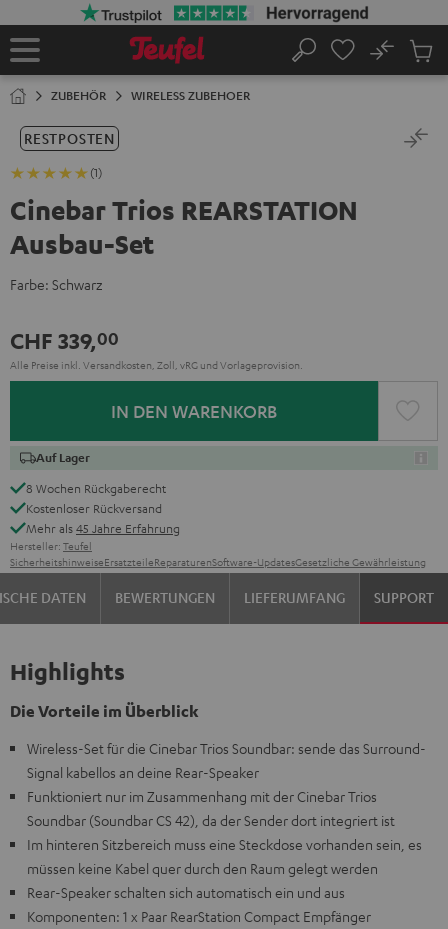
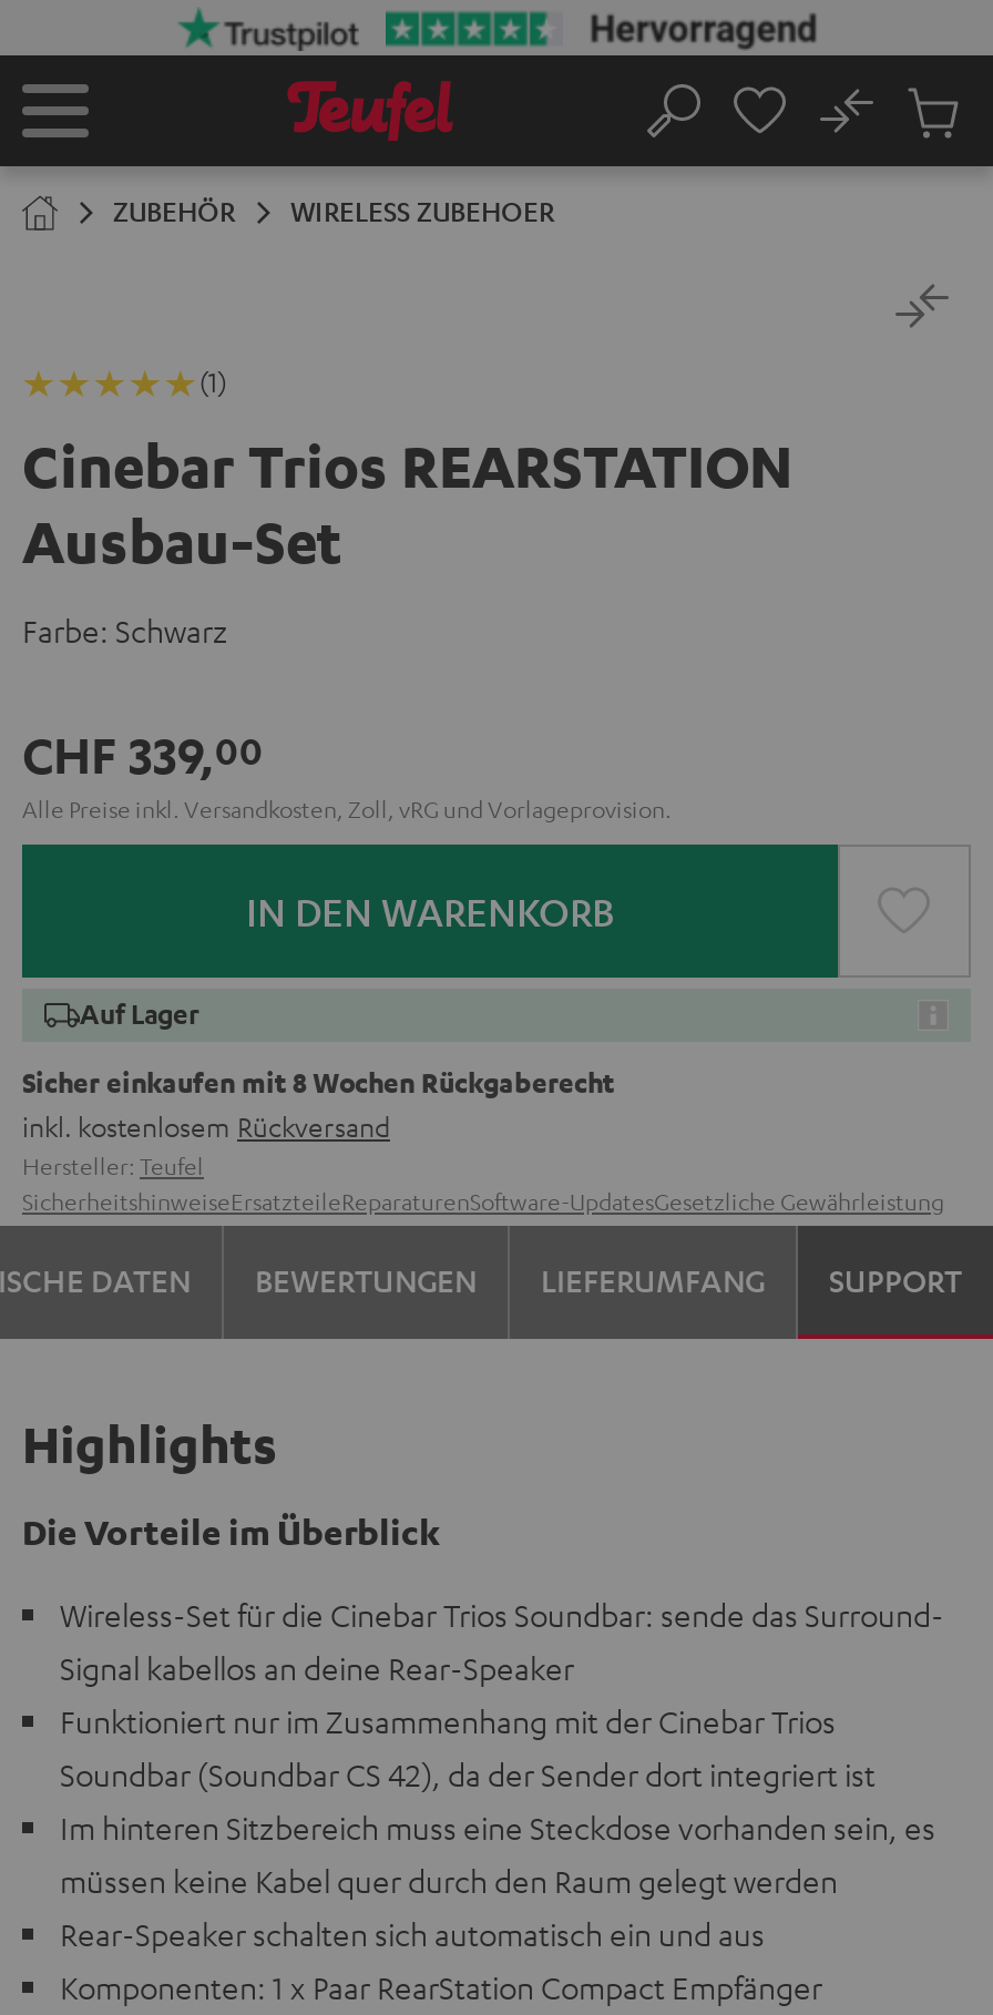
[24,129,115,147] RESTPOSTEN -> none
[26,480,180,536] 8 Wochen Rückgaberecht | Kostenloser Rückversand | Mehr als 45 Jahre Erfahrung -> [22,1064,614,1144] Sicher einkaufen mit 8 Wochen Rückgaberecht | inkl. kostenlosem Rückversand

